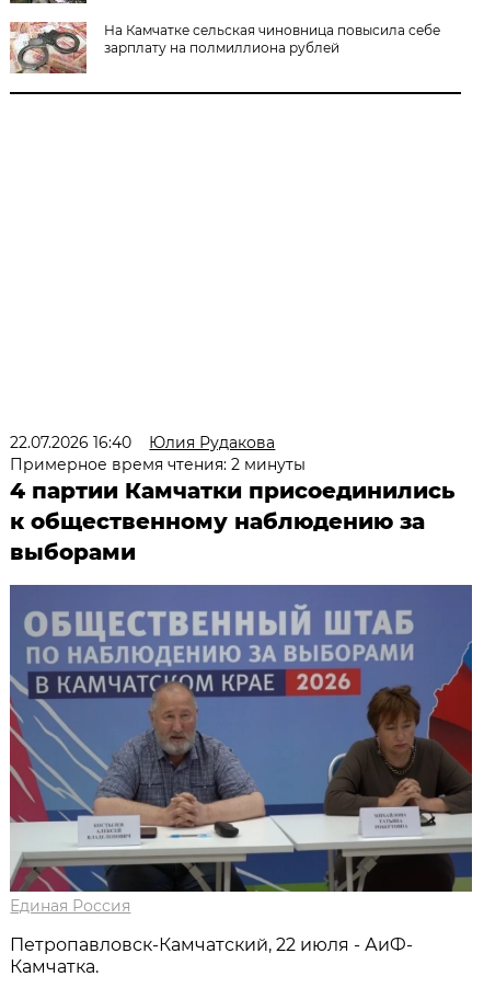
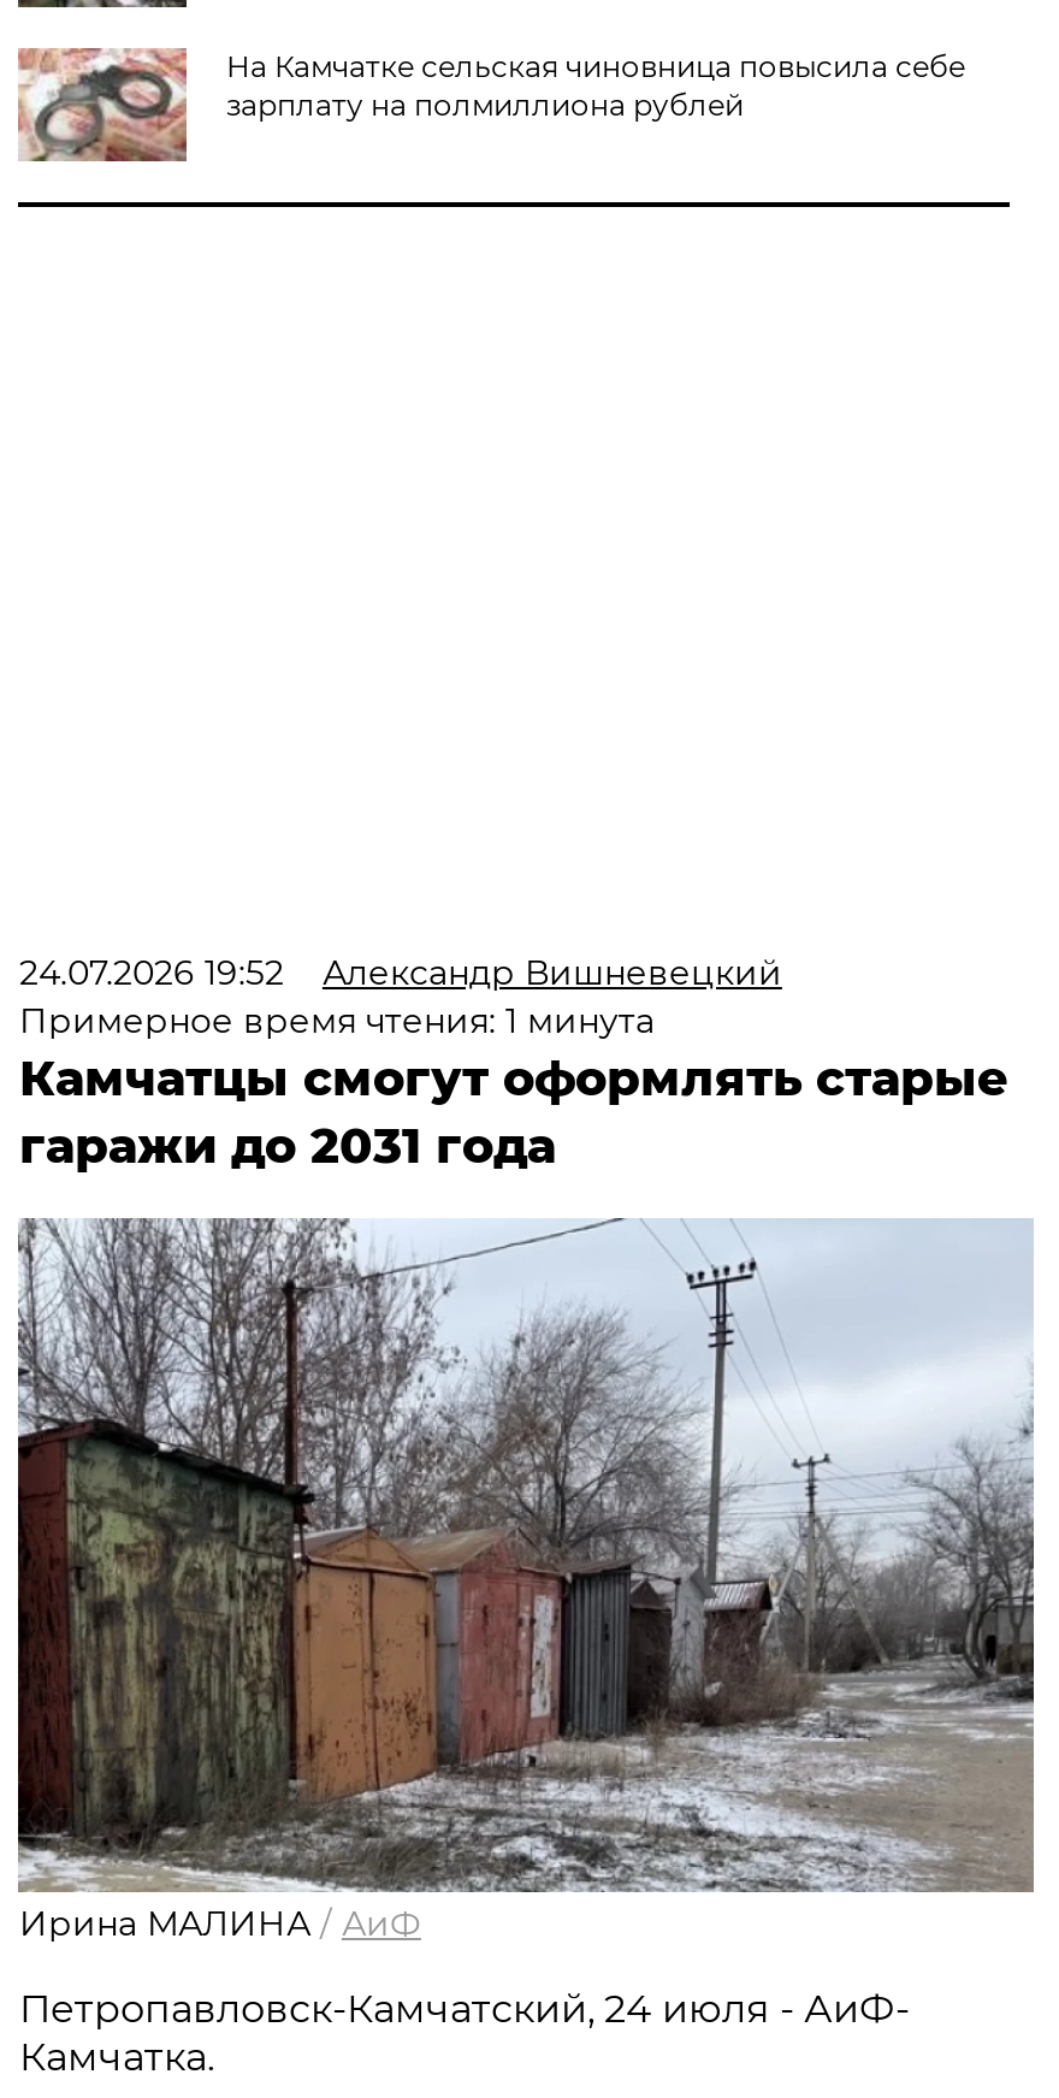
[10,433,455,565] 22.07.2026 16:40 | Юлия Рудакова | Примерное время чтения: 2 минуты | 4 партии Камчатки присоединились | к общественному наблюдению за | выборами -> [19,951,1008,1175] 24.07.2026 19:52 | Александр Вишневецкий | Примерное время чтения: 1 минута | Камчатцы смогут оформлять старые | гаражи до 2031 года
[9,584,473,916] [image] | Единая Россия -> [16,1218,1036,1945] [image] | Ирина МАЛИНА / АиФ
[10,934,413,955] Петропавловск-Камчатский, 22 июля - АиФ- -> [19,1986,910,2032] Петропавловск-Камчатский, 24 июля - АиФ-

